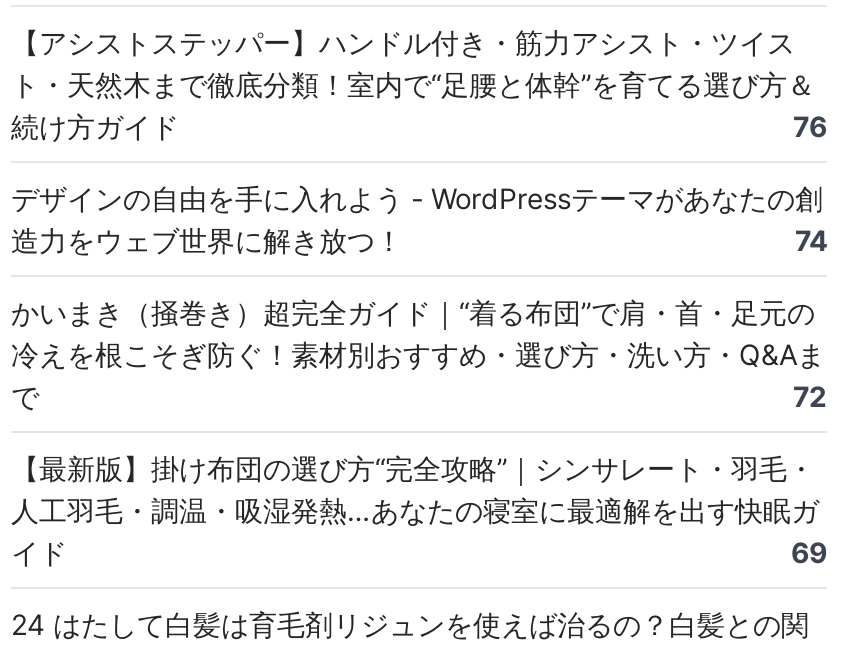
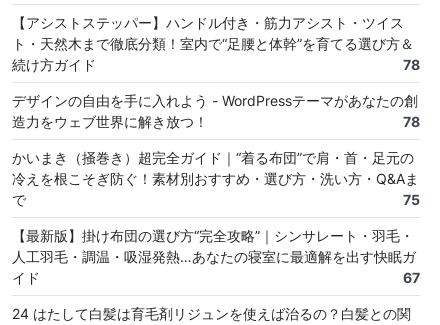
[793,110,827,144] 76 -> [403,56,420,73] 78
[795,224,827,258] 74 -> [403,113,420,130] 78
[793,380,827,414] 72 -> [403,191,420,208] 75
[791,536,827,570] 69 -> [403,269,420,286] 67

